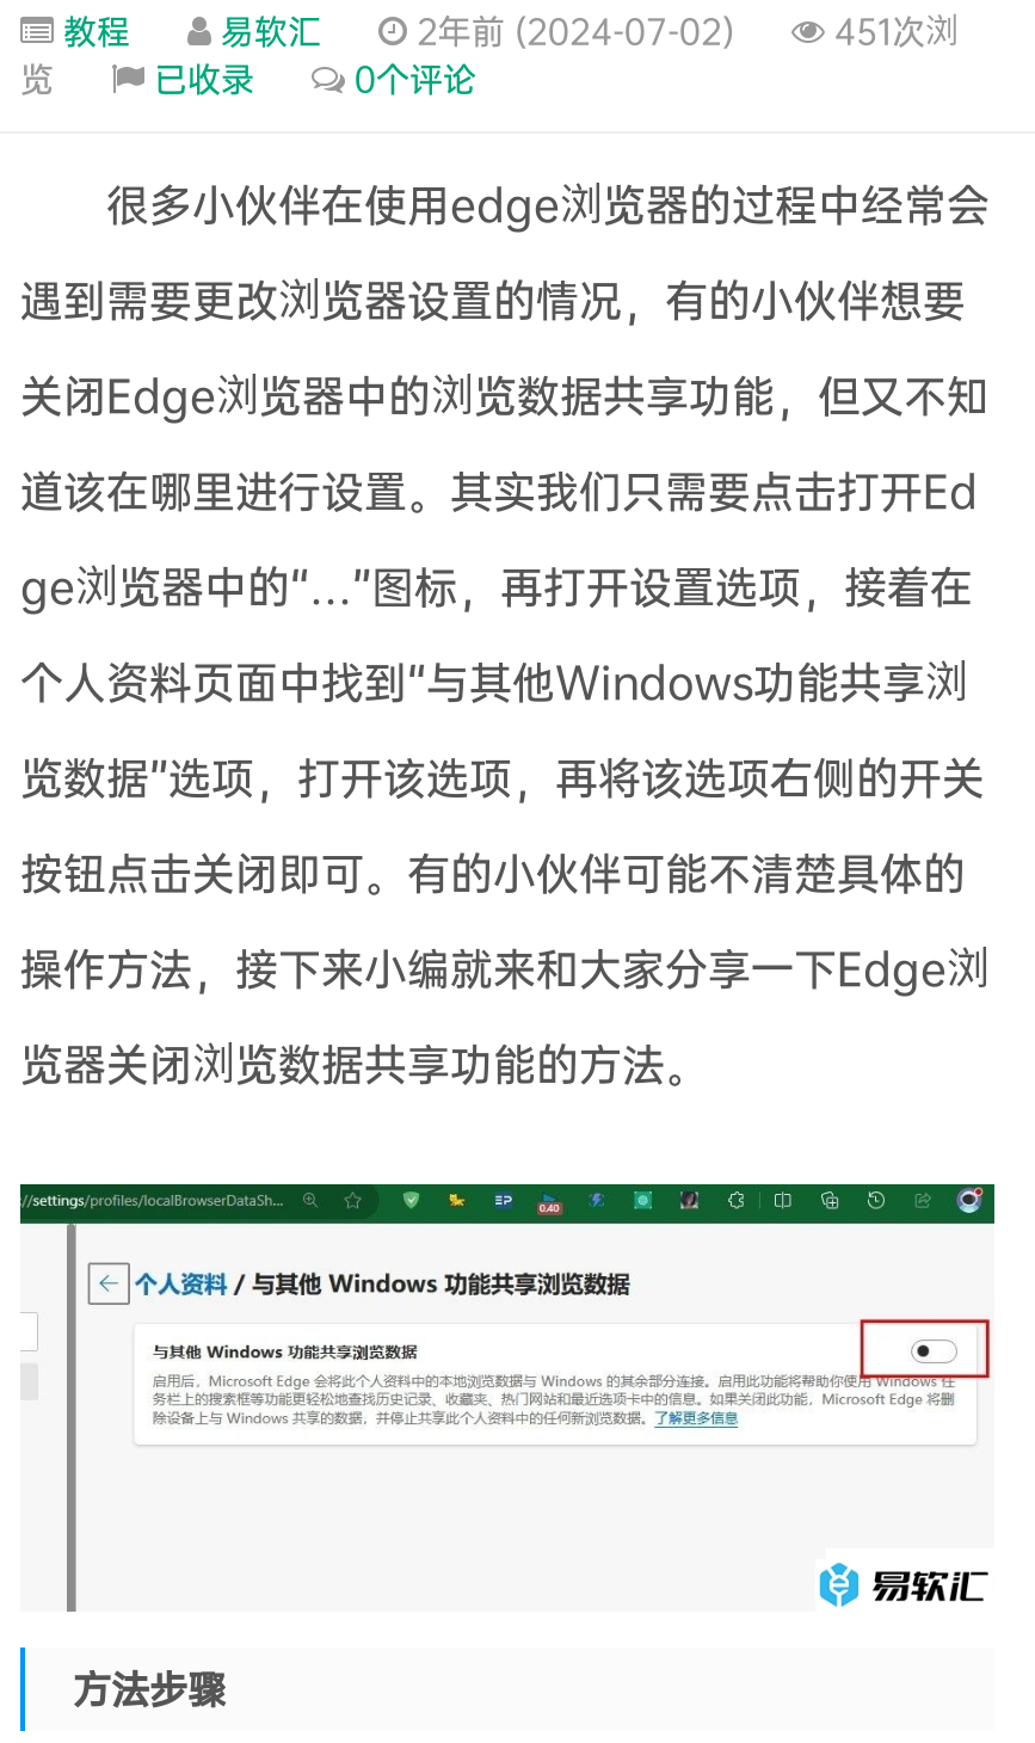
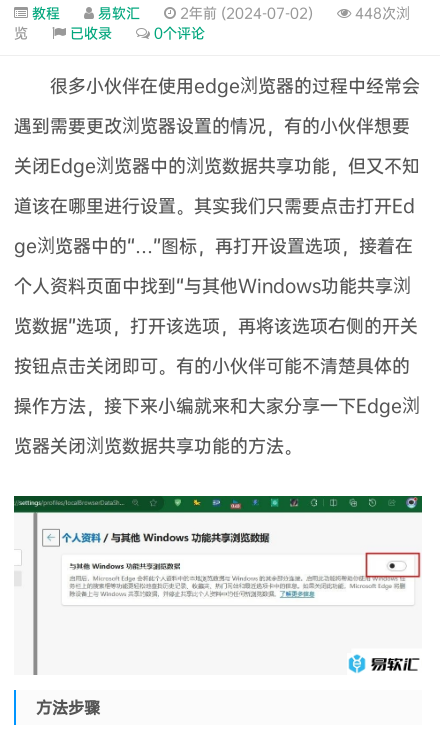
[825,7,959,53] 451次浏 -> [351,3,410,22] 448次浏

